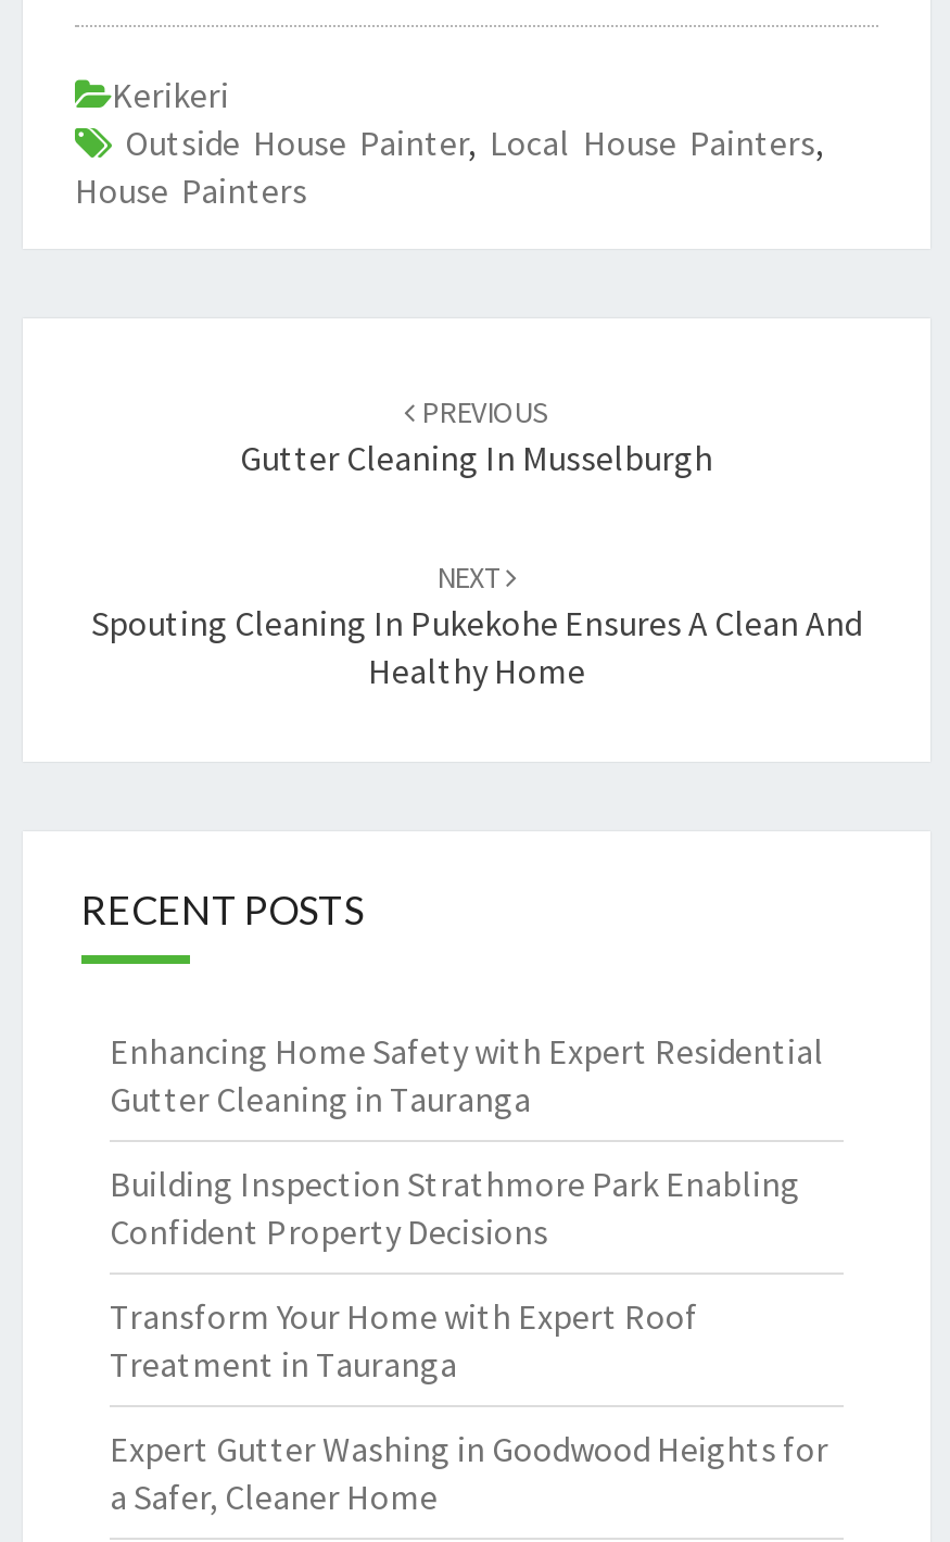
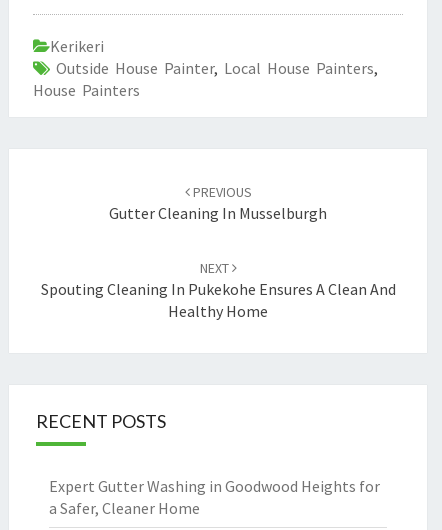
[110,1029,824,1386] Enhancing Home Safety with Expert Residential | Gutter Cleaning in Tauranga | Building Inspection Strathmore Park Enabling | Confident Property Decisions | Transform Your Home with Expert Roof | Treatment in Tauranga -> none

